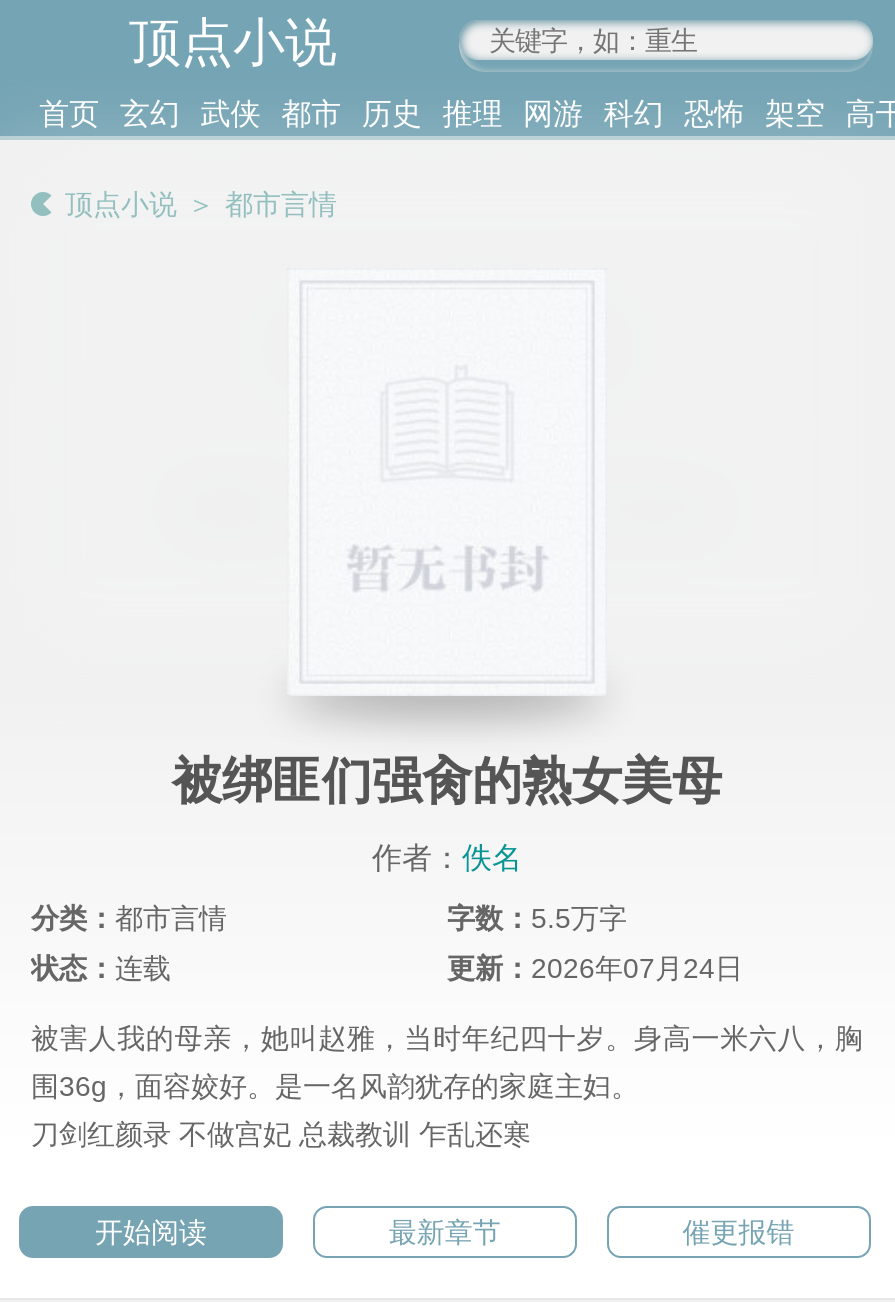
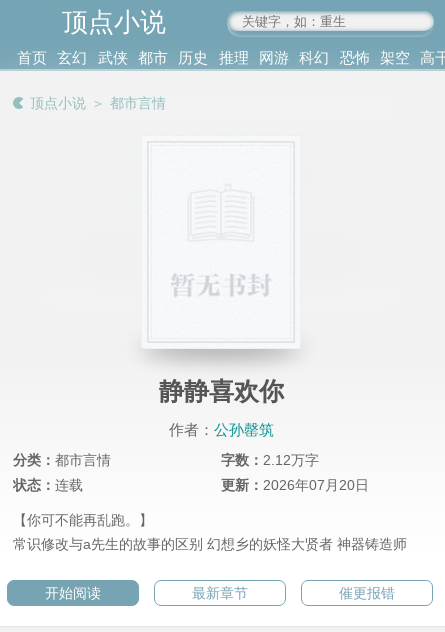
[172,753,722,809] 被绑匪们强肏的熟女美母 -> [158,377,283,405] 静静喜欢你
[372,840,522,874] 作者：佚名 -> [168,421,273,438] 作者：公孙罄筑
[447,903,627,935] 字数：5.5万字 -> [221,452,319,468] 字数：2.12万字
[31,953,863,1151] 更新：2026年07月24日 | 被害人我的母亲，她叫赵雅，当时年纪四十岁。身高一米六八，胸 | 围36g，面容姣好。是一名风韵犹存的家庭主妇。 | 刀剑红颜录 不做宫妃 总裁教训 乍乱还寒 -> [13,477,407,552] 更新：2026年07月20日 | 【你可不能再乱跑。】 | 常识修改与a先生的故事的区别 幻想乡的妖怪大贤者 神器铸造师

